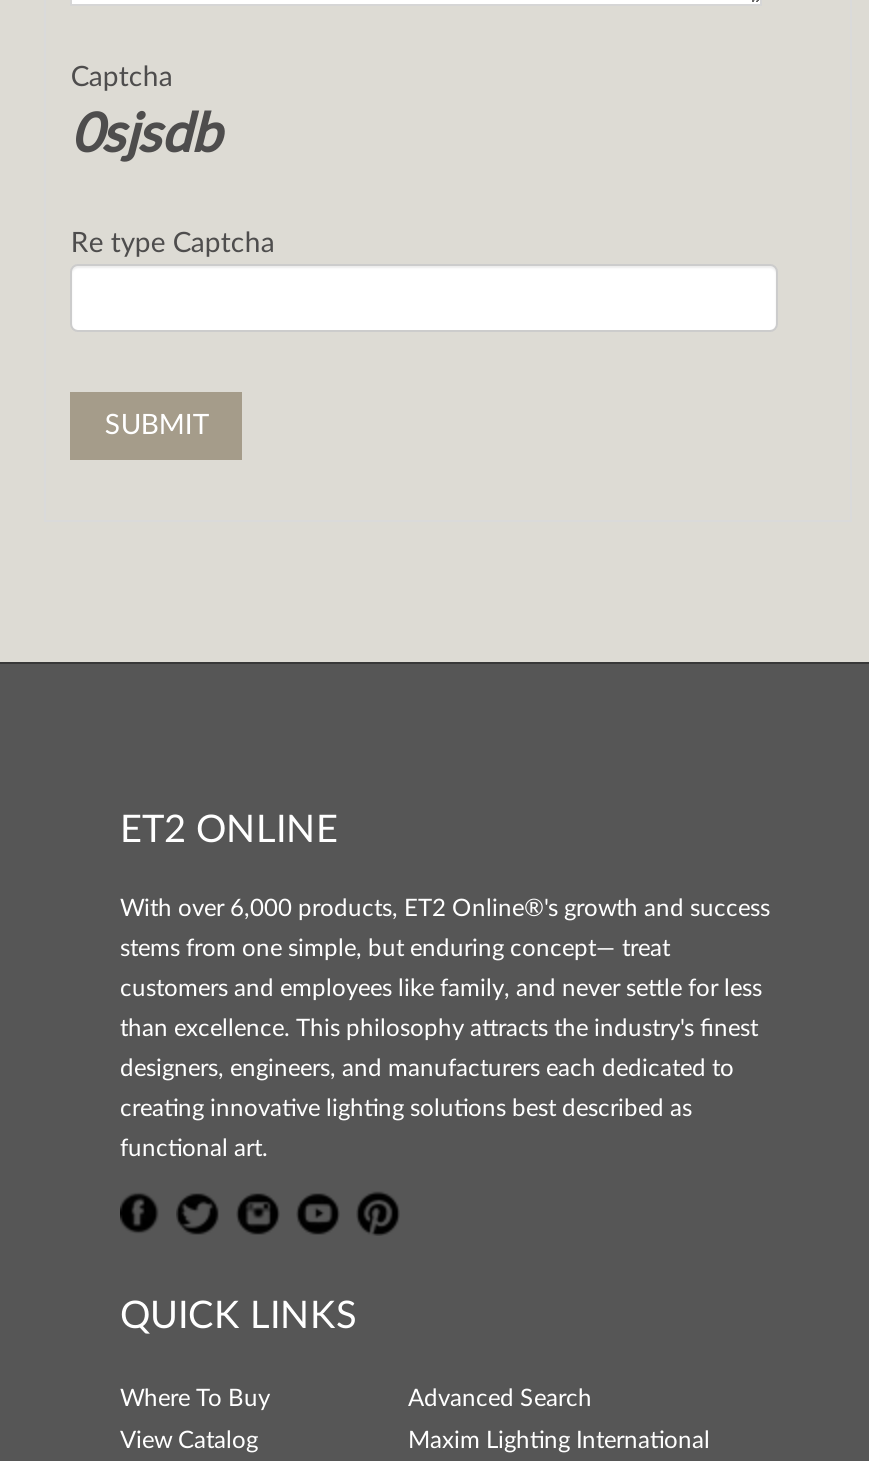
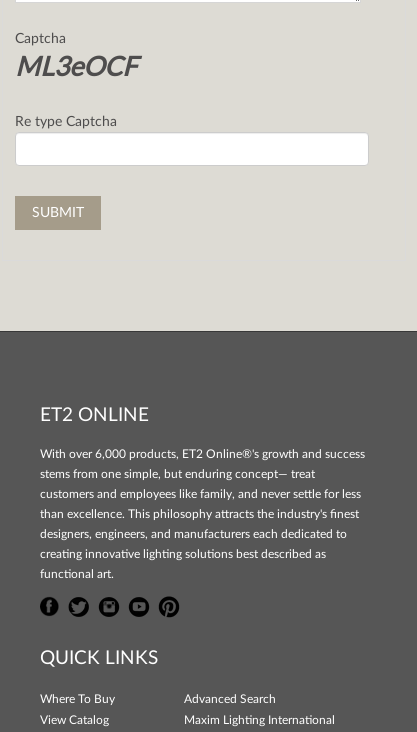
[71,110,221,162] 0sjsdb -> [15,55,137,81] ML3eOCF

